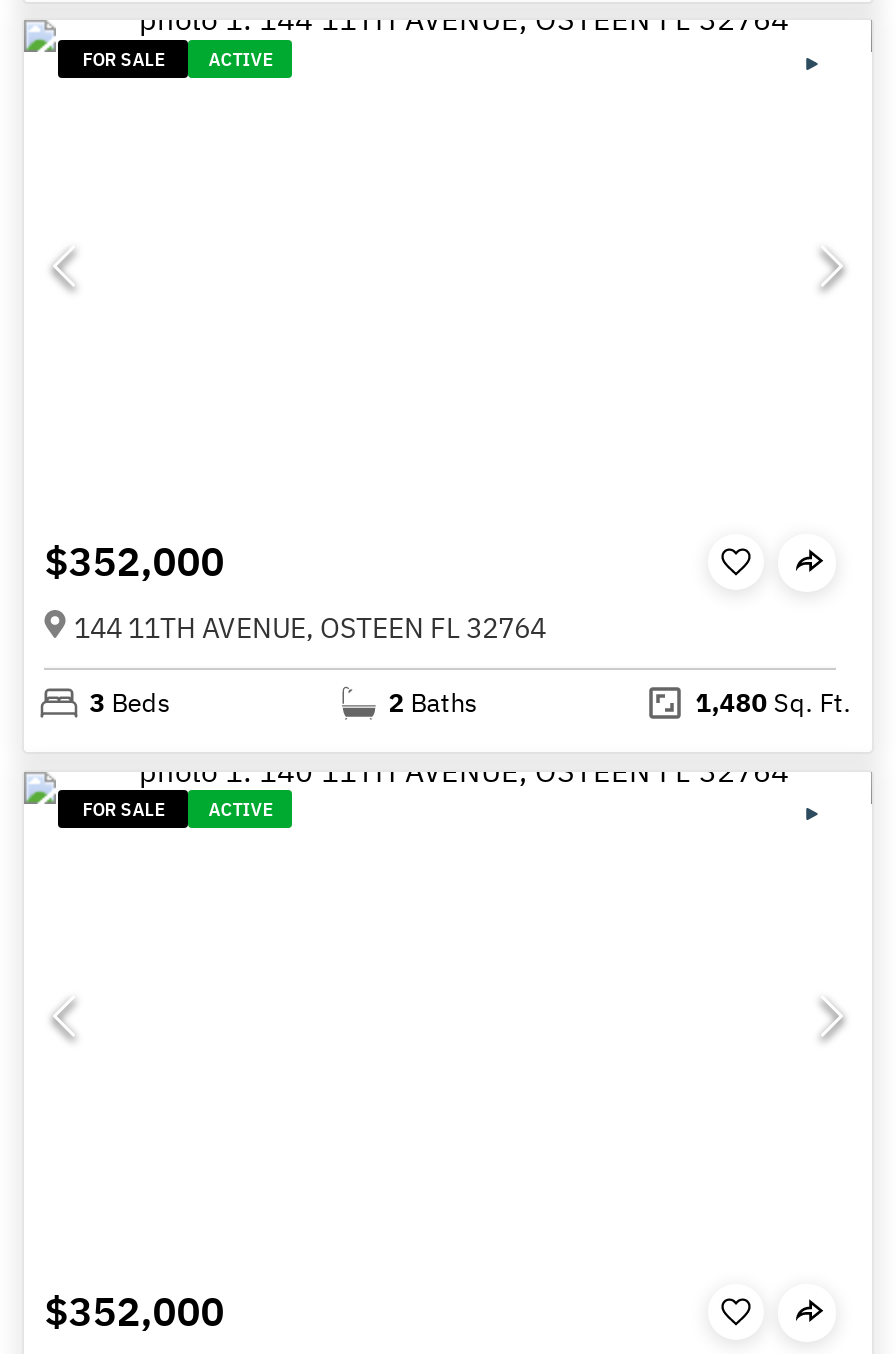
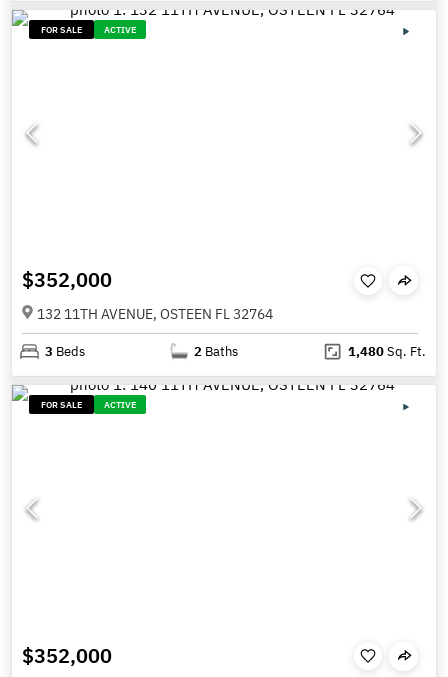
[74,610,546,646] 144 11TH AVENUE, OSTEEN FL 32764 -> [37,305,273,323] 132 11TH AVENUE, OSTEEN FL 32764

